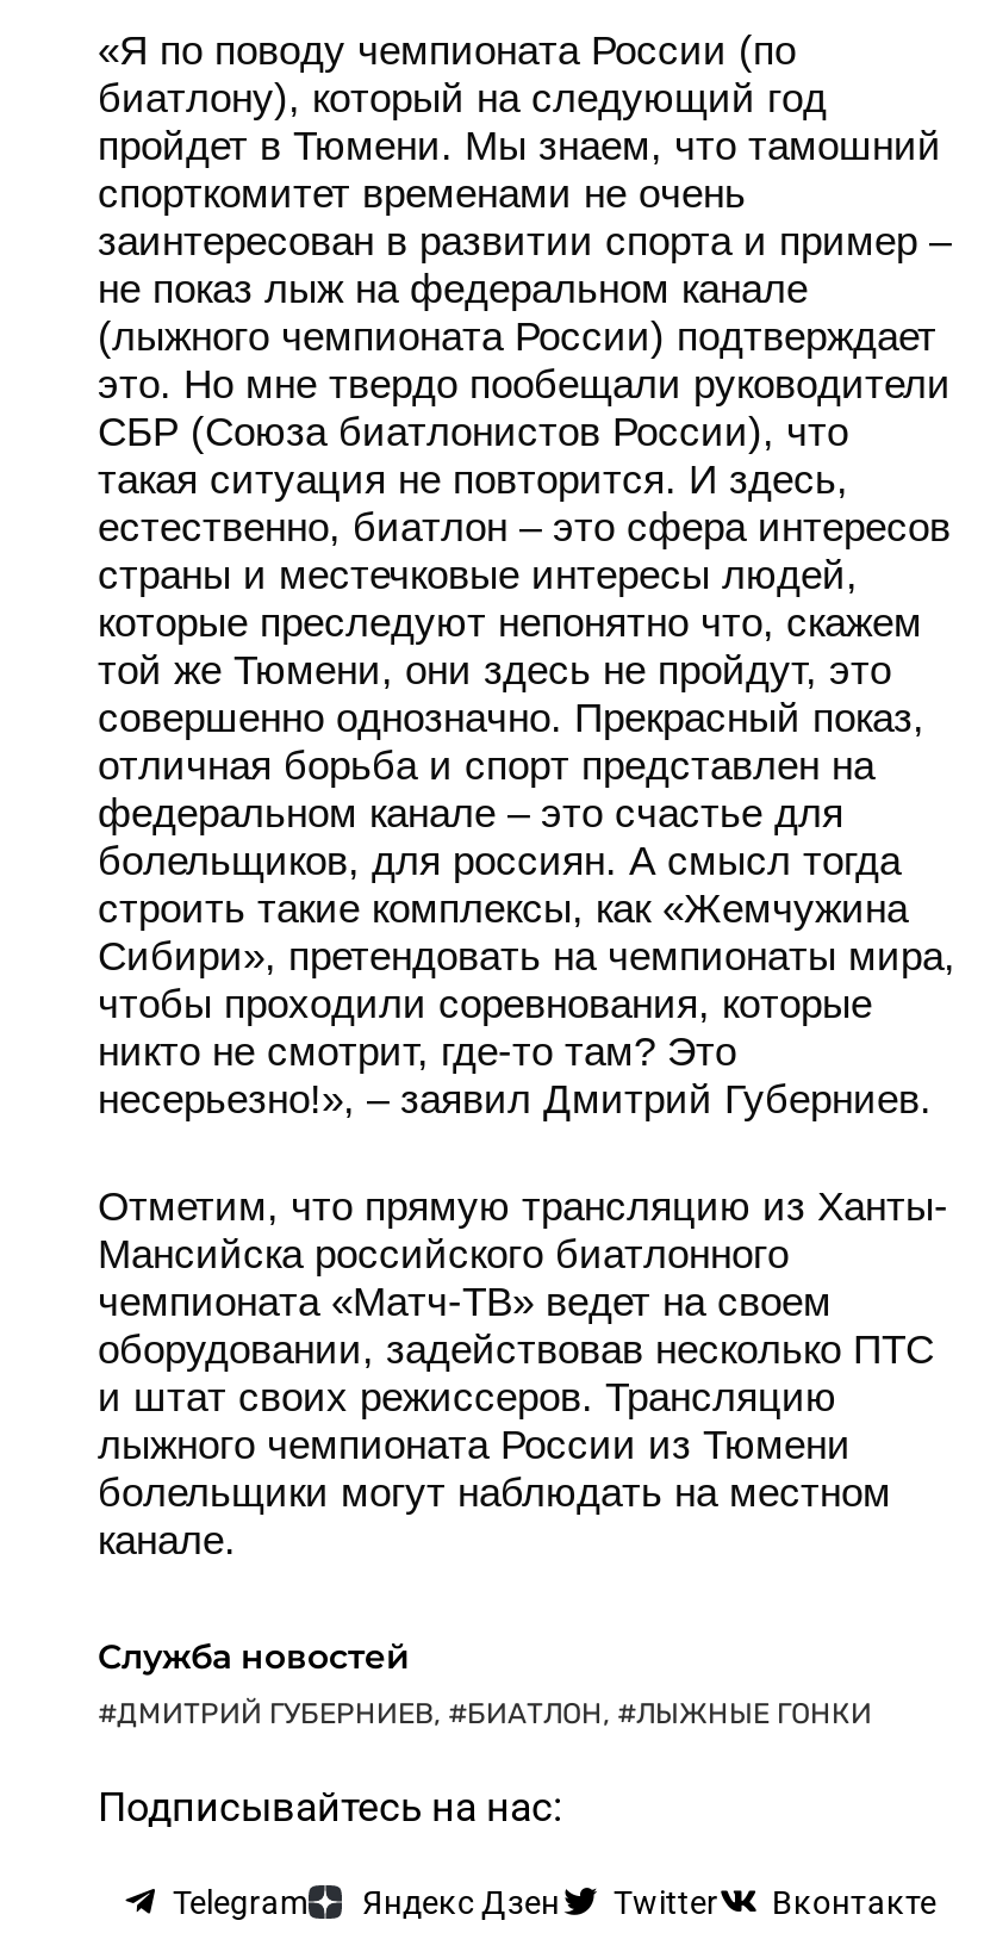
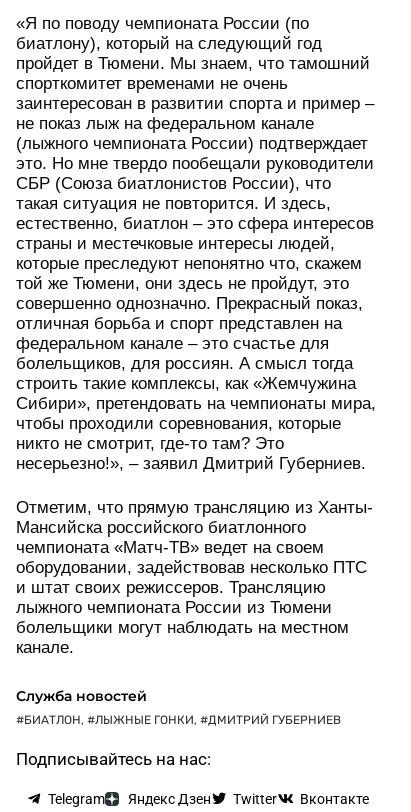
[117,1698,872,1731] ДМИТРИЙ ГУБЕРНИЕВ, БИАТЛОН, ЛЫЖНЫЕ ГОНКИ -> [24,713,341,727] БИАТЛОН, ЛЫЖНЫЕ ГОНКИ, ДМИТРИЙ ГУБЕРНИЕВ

